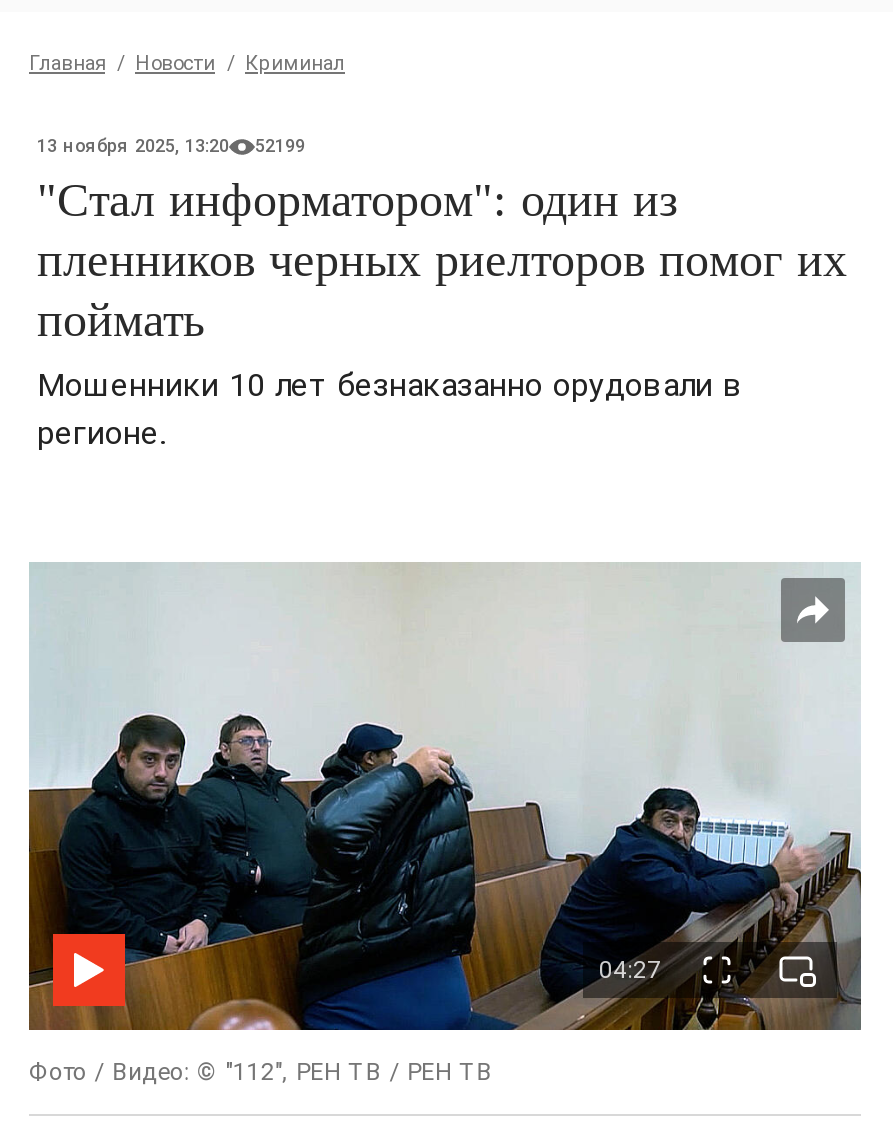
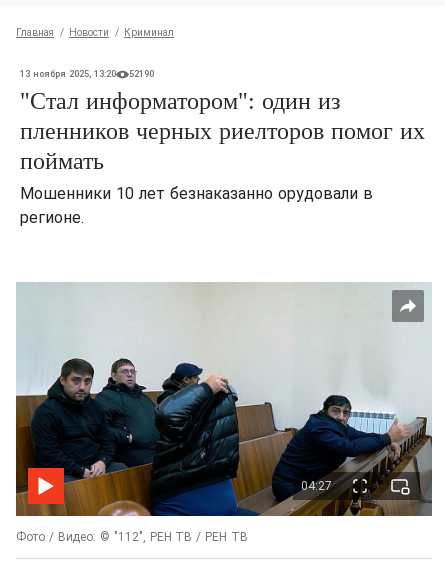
[37,136,305,156] 13 ноября 2025, 13:20 52199 -> [20,69,154,79] 13 ноября 2025, 13:20 52190

